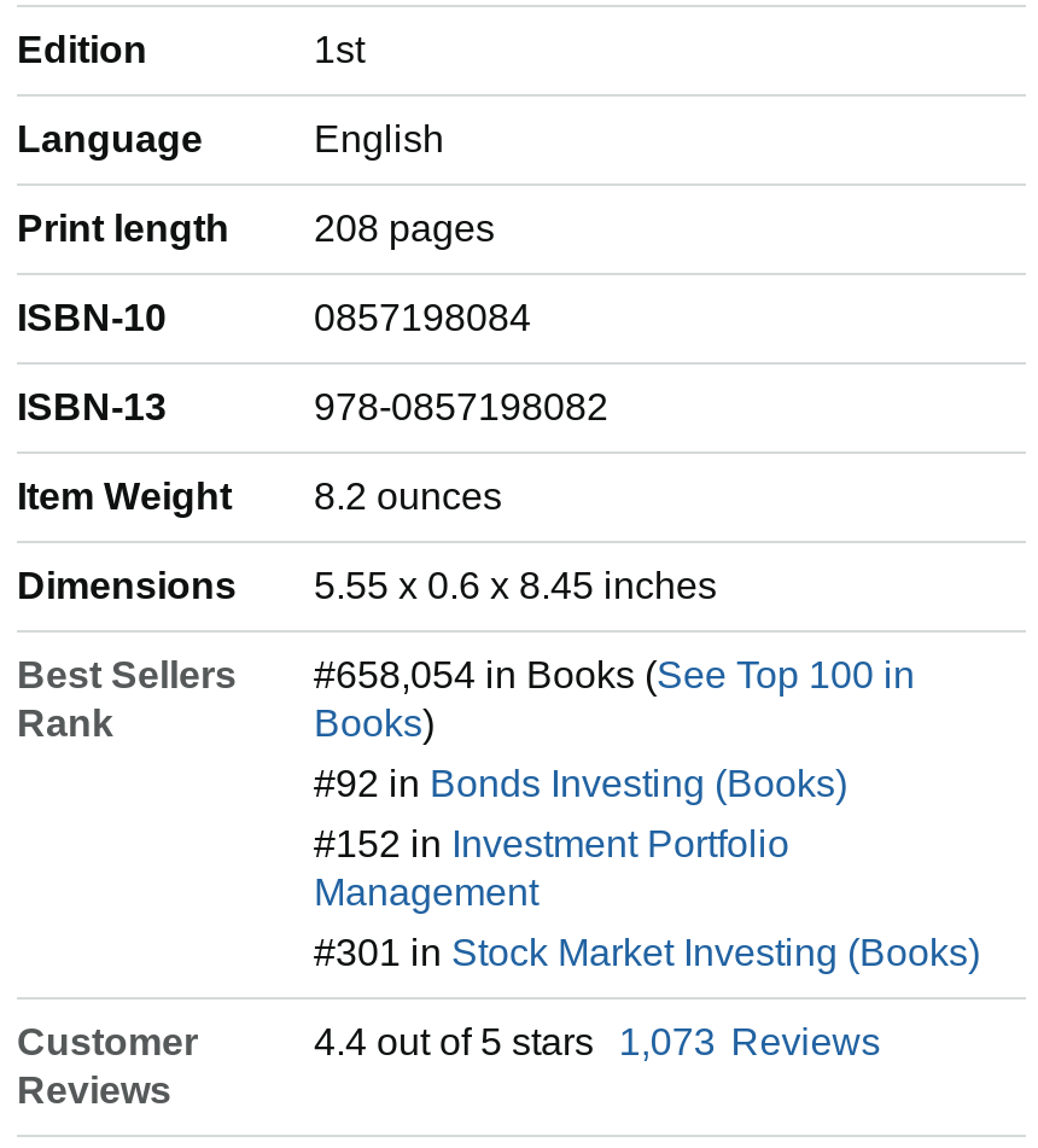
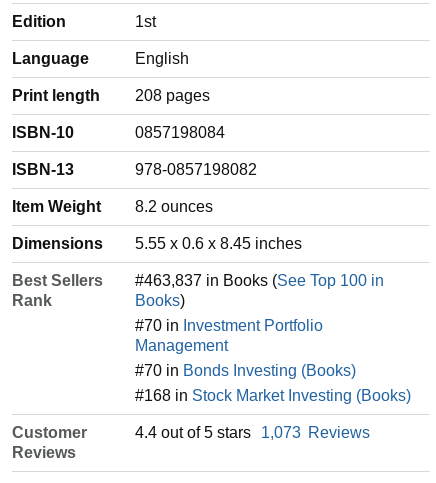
[314,653,915,694] #658,054 in Books (See Top 100 in -> [135,271,384,288] #463,837 in Books (See Top 100 in
[314,762,847,863] #92 in Bonds Investing (Books) | #152 in Investment Portfolio -> [135,316,323,333] #70 in Investment Portfolio
moved [314,870,538,911] -> [135,336,228,353]: Management
[314,931,980,972] #301 in Stock Market Investing (Books) -> [135,361,411,403] #70 in Bonds Investing (Books) | #168 in Stock Market Investing (Books)

